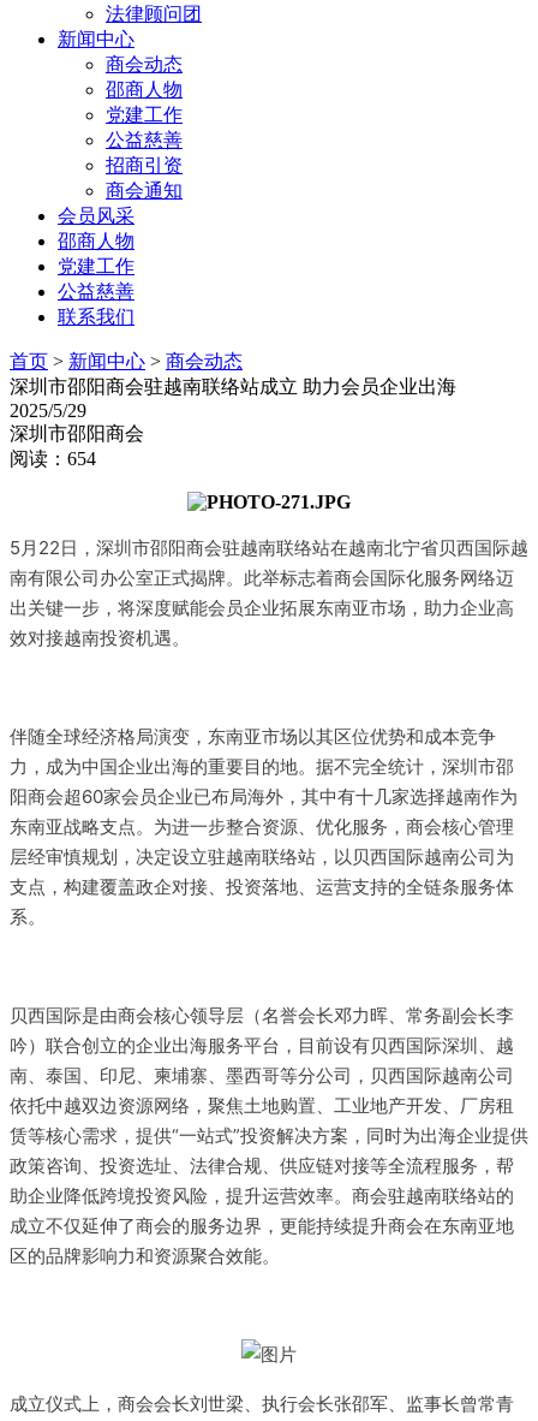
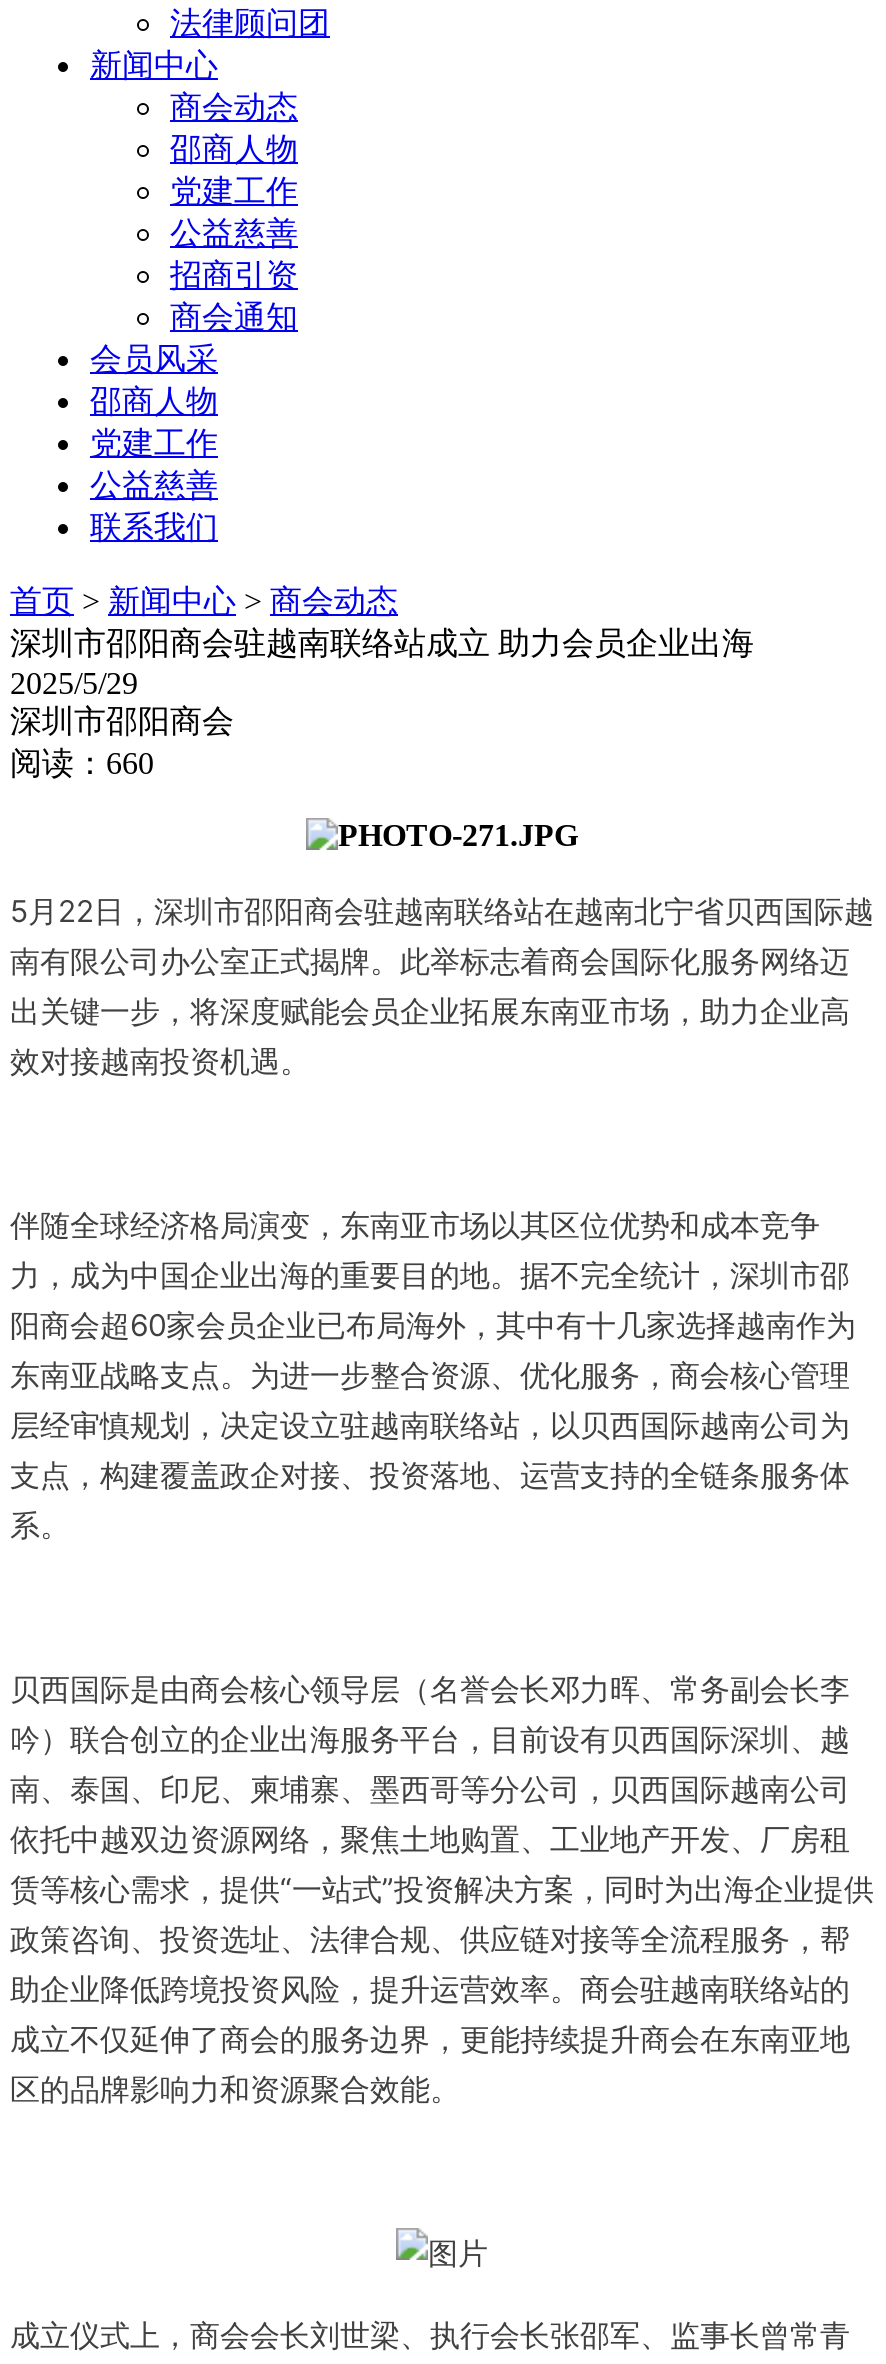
[10,448,96,469] 阅读：654 -> [10,746,154,780] 阅读：660

